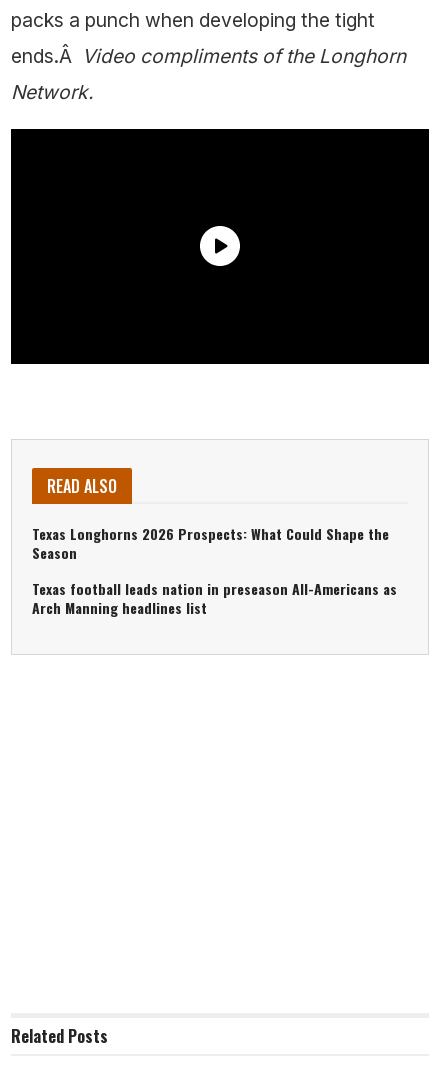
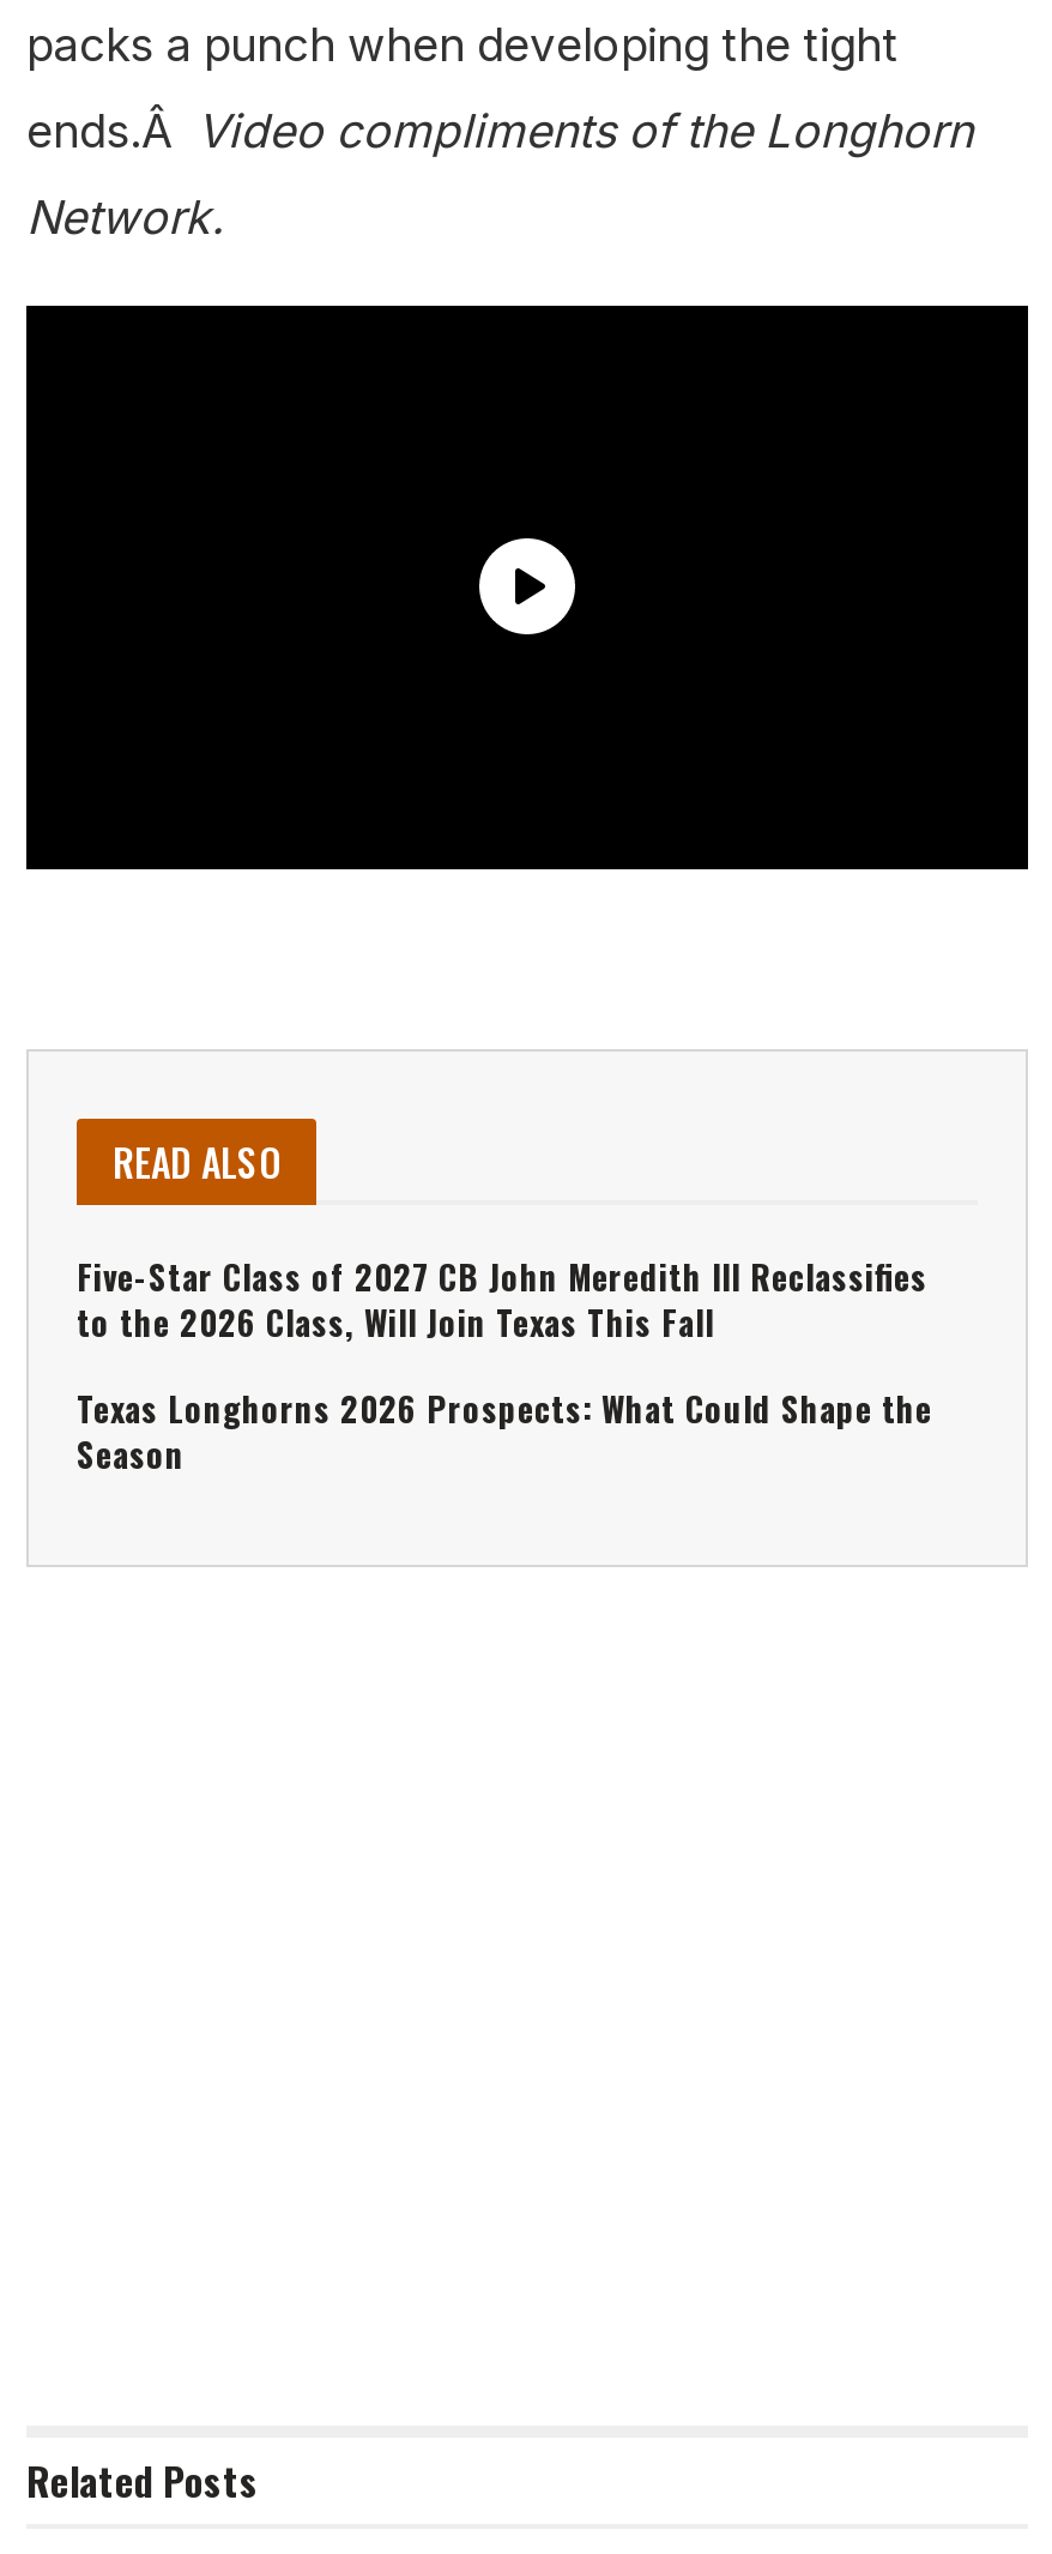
none -> [77,1251,927,1347] Five-Star Class of 2027 CB John Meredith III Reclassifies | to the 2026 Class, Will Join Texas This Fall
moved [32,523,389,563] -> [77,1383,932,1479]: Texas Longhorns 2026 Prospects: What Could Shape the | Season
[32,578,397,618] Texas football leads nation in preseason All-Americans as | Arch Manning headlines list -> none

